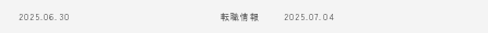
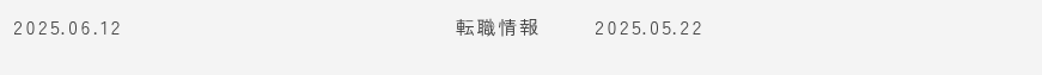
[19,11,70,23] 2025.06.30 -> [13,14,123,40] 2025.06.12
[284,11,335,23] 2025.07.04 -> [595,14,705,40] 2025.05.22

